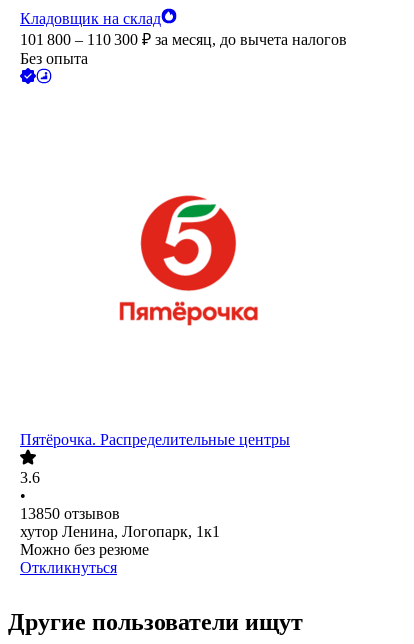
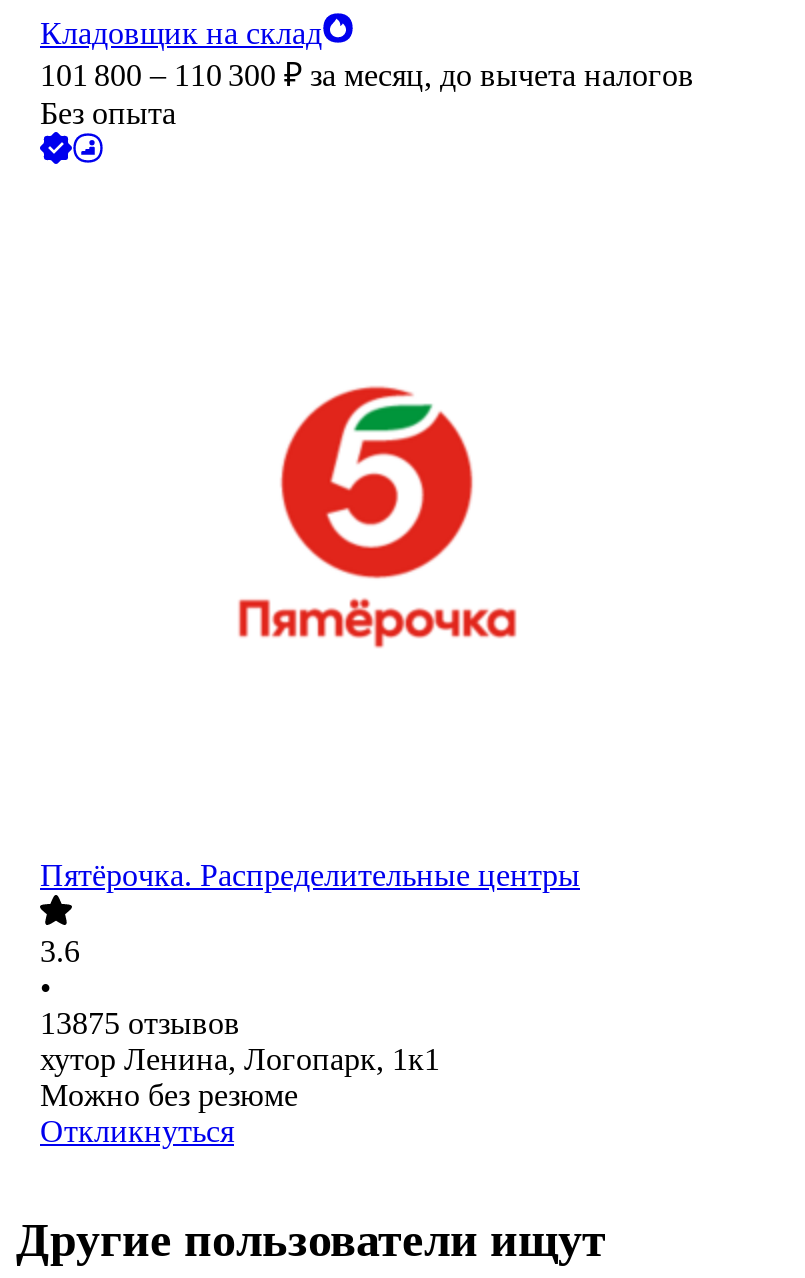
[20,505,120,522] 13850 отзывов -> [40,1007,240,1041] 13875 отзывов

